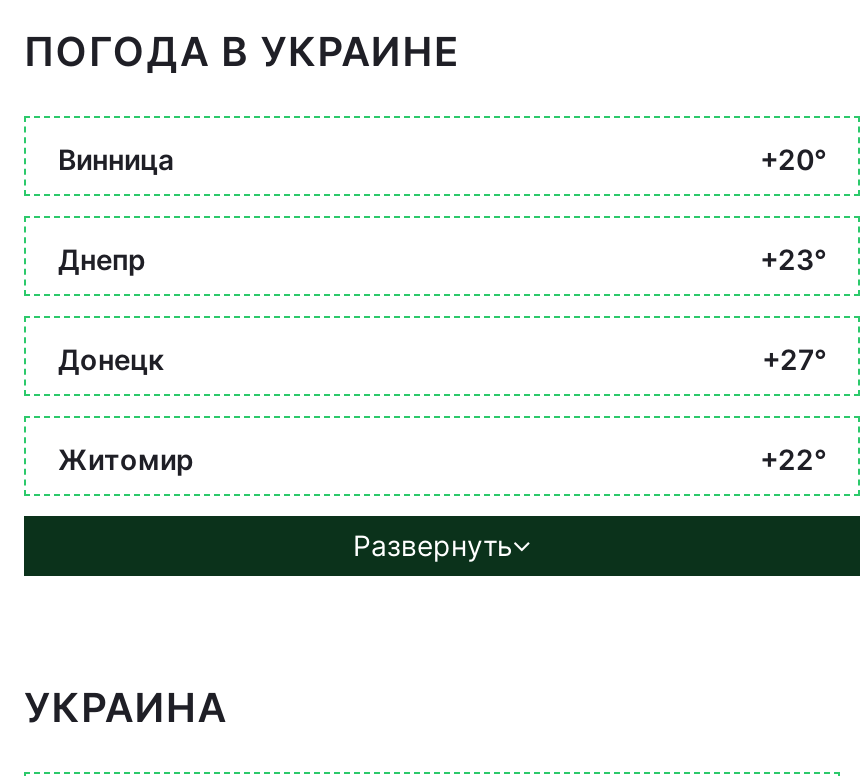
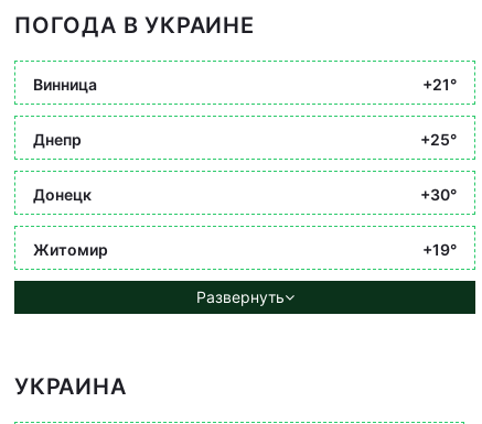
[760,141,826,175] +20° -> [422,74,457,93] +21°
[760,241,826,275] +23° -> [420,129,457,148] +25°
[762,341,826,375] +27° -> [420,184,457,203] +30°
[760,441,826,475] +22° -> [422,240,457,258] +19°

